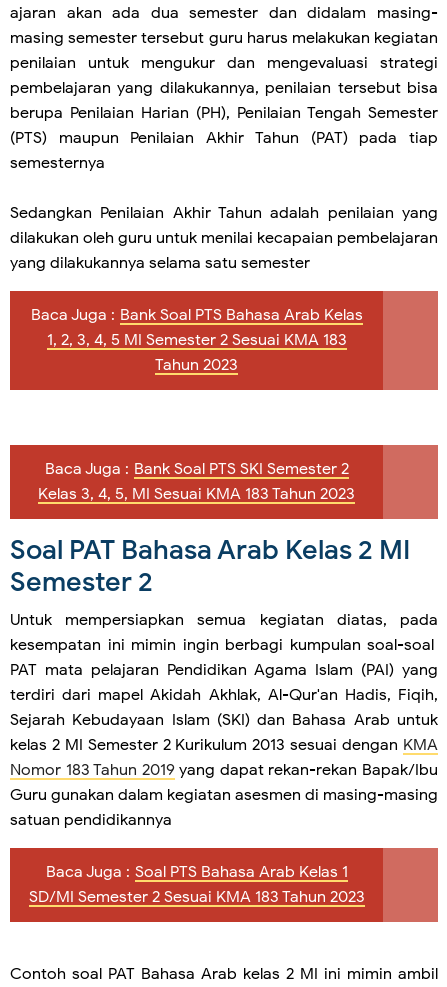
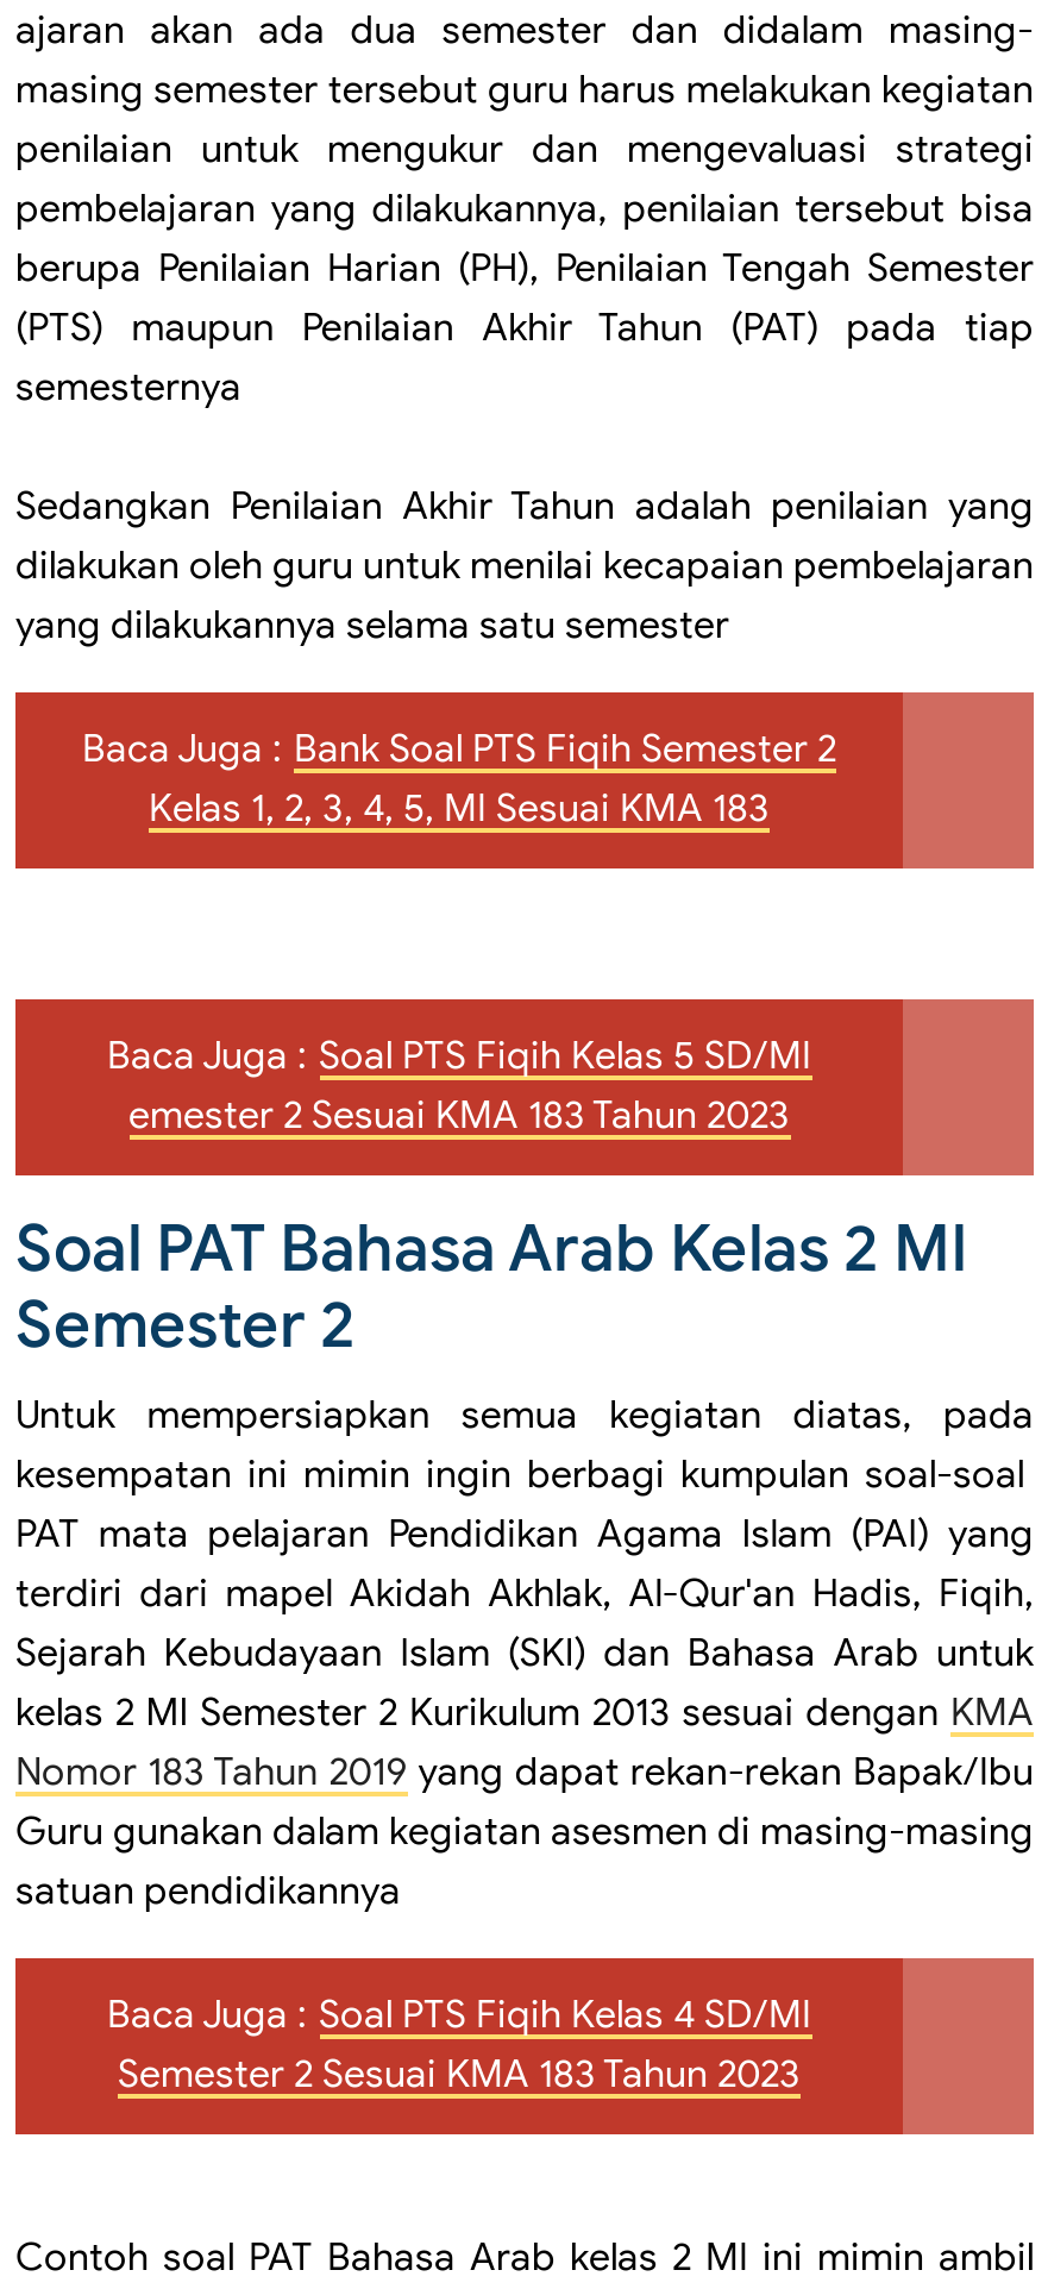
[30,305,362,375] Baca Juga : Bank Soal PTS Bahasa Arab Kelas | 1, 2, 3, 4, 5 MI Semester 2 Sesuai KMA 183 | Tahun 2023 -> [82,726,836,833] Baca Juga : Bank Soal PTS Fiqih Semester 2 | Kelas 1, 2, 3, 4, 5, MI Sesuai KMA 183
[38,459,355,504] Baca Juga : Bank Soal PTS SKI Semester 2 | Kelas 3, 4, 5, MI Sesuai KMA 183 Tahun 2023 -> [107,1033,811,1140] Baca Juga : Soal PTS Fiqih Kelas 5 SD/MI | emester 2 Sesuai KMA 183 Tahun 2023
[28,862,364,907] Baca Juga : Soal PTS Bahasa Arab Kelas 1 | SD/MI Semester 2 Sesuai KMA 183 Tahun 2023 -> [107,1992,811,2099] Baca Juga : Soal PTS Fiqih Kelas 4 SD/MI | Semester 2 Sesuai KMA 183 Tahun 2023

